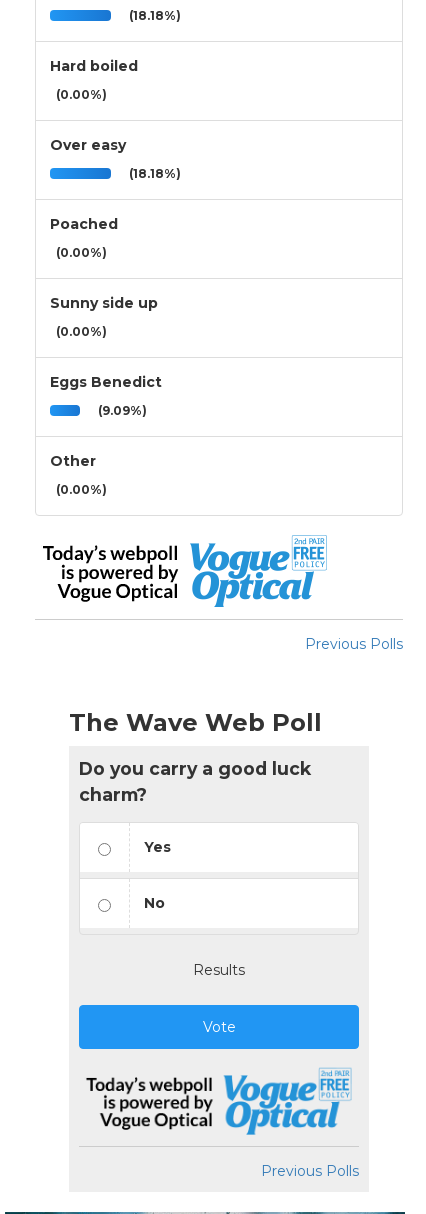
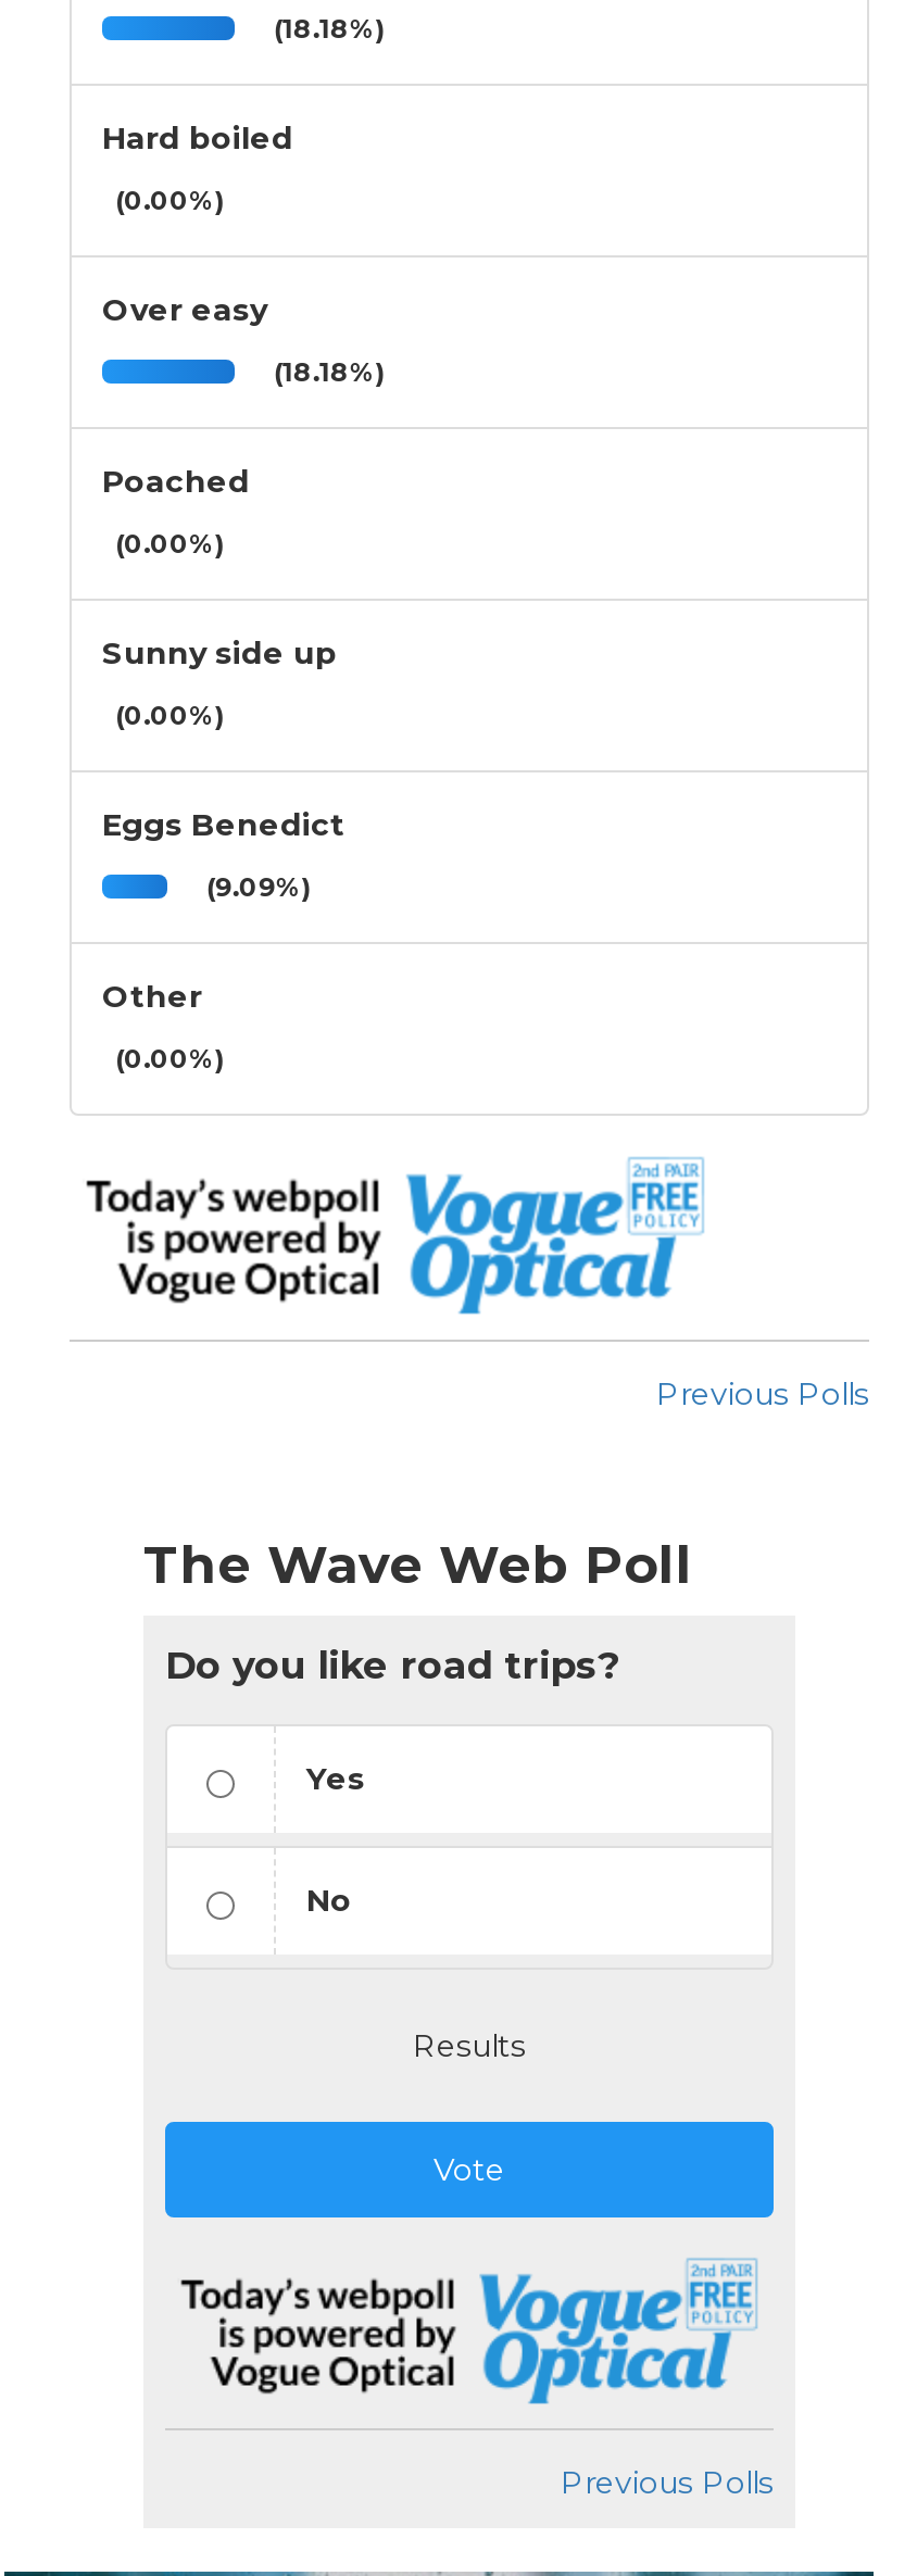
[79,758,311,805] Do you carry a good luck | charm? -> [165,1642,619,1687] Do you like road trips?

